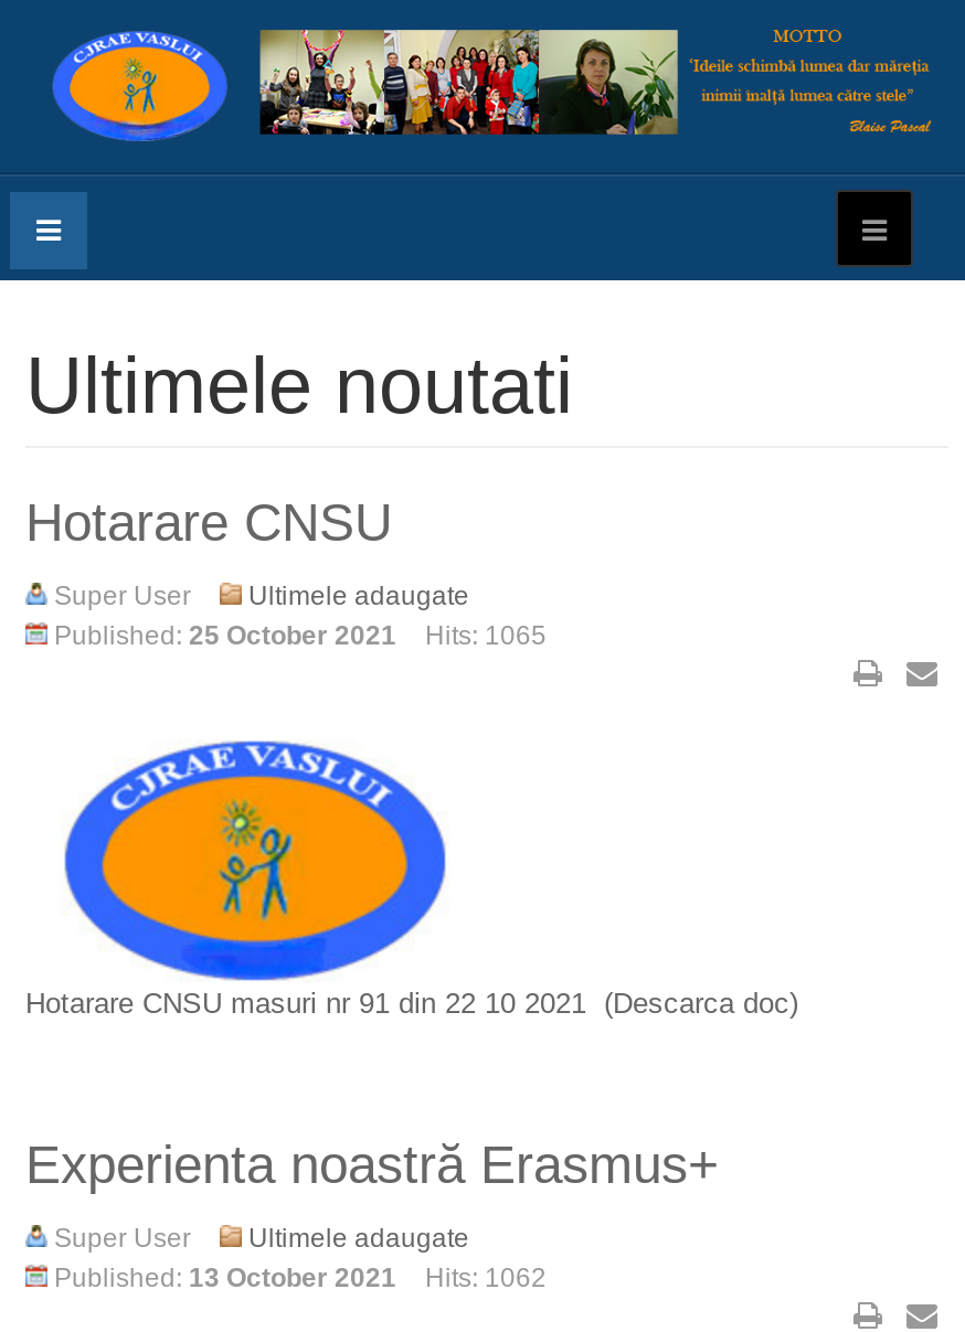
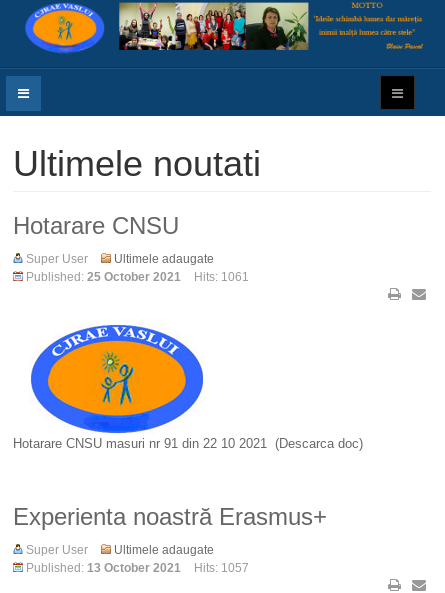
[54,619,547,650] Published: 25 October 2021 Hits: 1065 -> [26,270,249,284] Published: 25 October 2021 Hits: 1061
[54,1262,547,1292] Published: 13 October 2021 Hits: 1062 -> [26,561,249,575] Published: 13 October 2021 Hits: 1057

